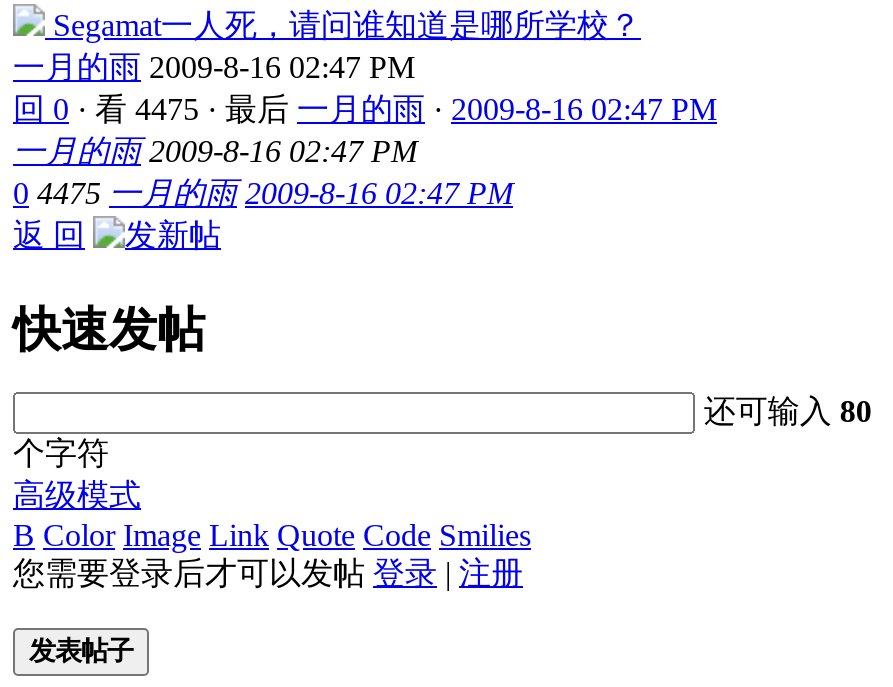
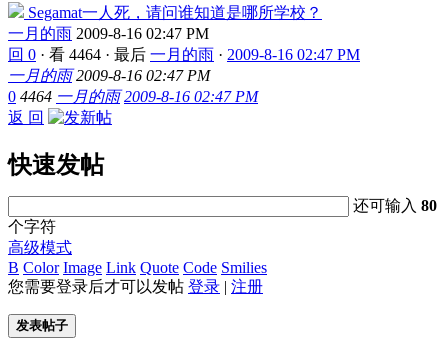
[13,92,717,126] 回 0 · 看 4475 · 最后一月的雨· 2009-8-16 02:47 PM -> [8,46,360,63] 回 0 · 看 4464 · 最后一月的雨· 2009-8-16 02:47 PM
[13,176,513,210] 0 4475 一月的雨 2009-8-16 02:47 PM -> [8,88,258,105] 0 4464 一月的雨 2009-8-16 02:47 PM

